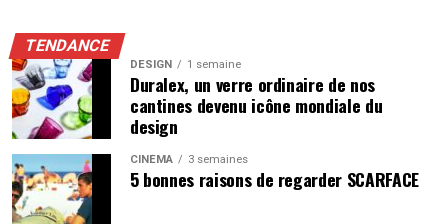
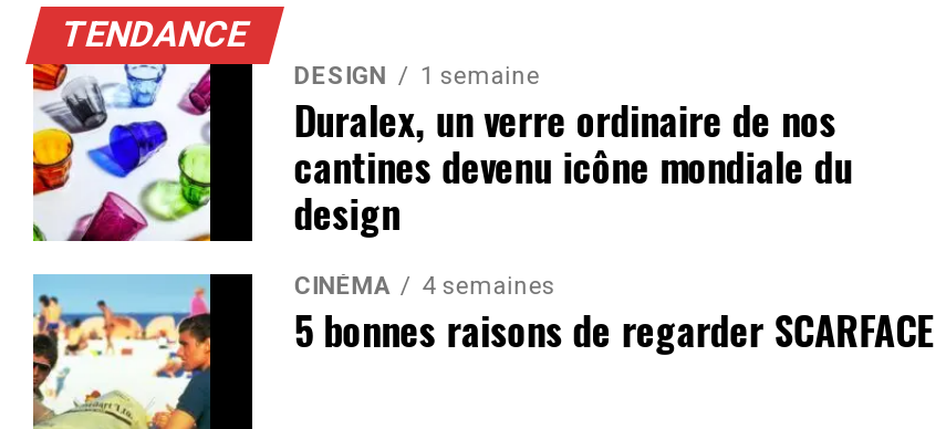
[130,153,248,166] CINÉMA 3 semaines -> [294,272,555,301] CINÉMA 4 semaines

